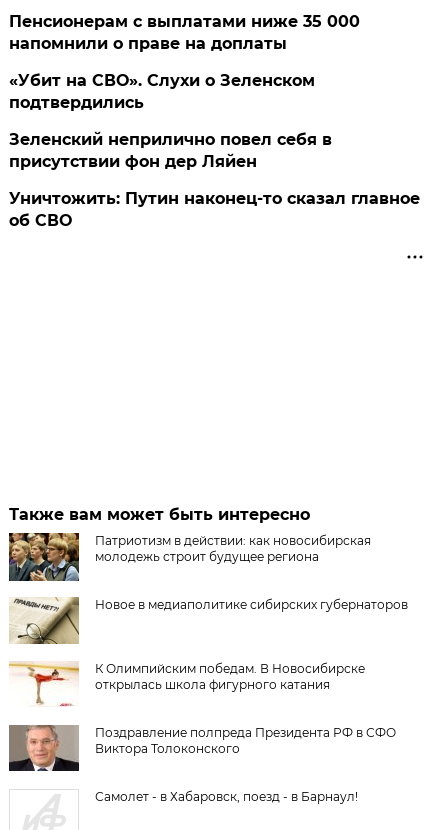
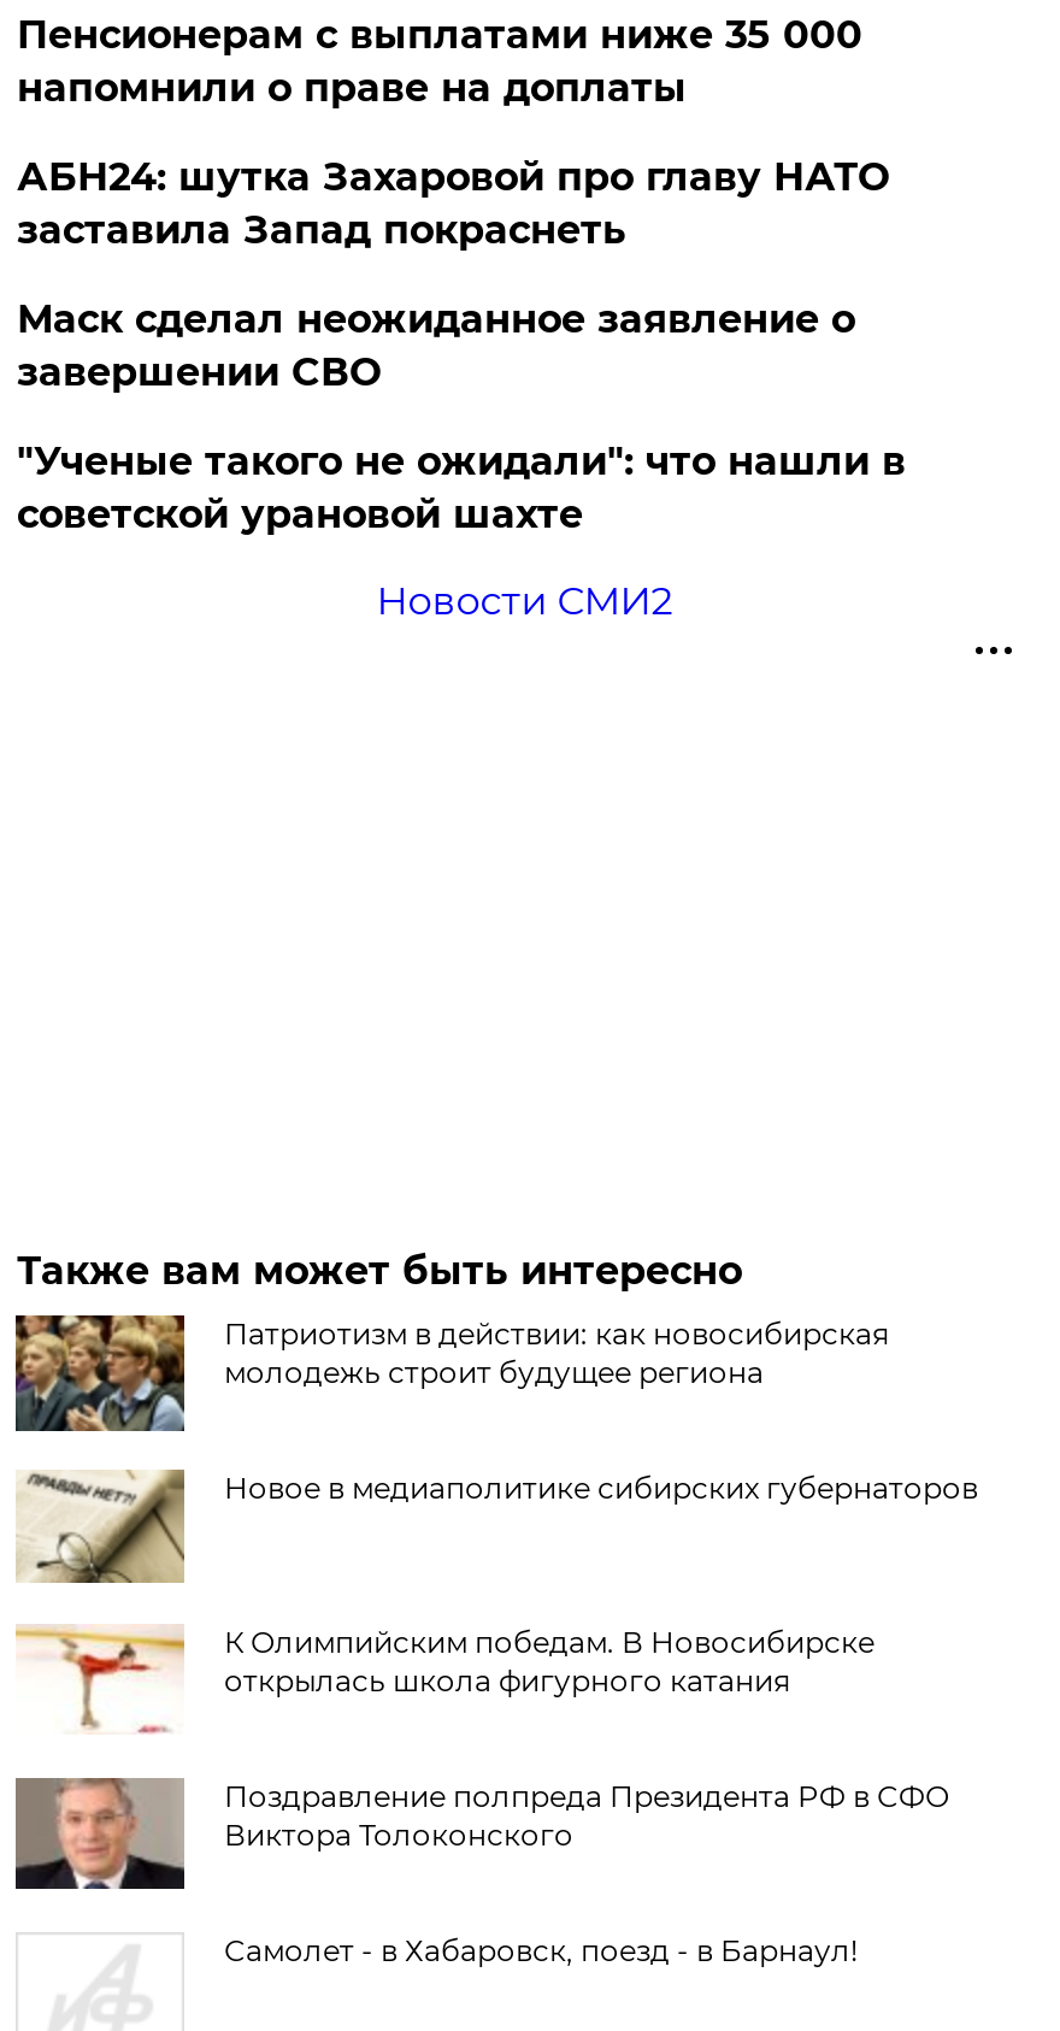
[9,71,420,230] «Убит на СВО». Слухи о Зеленском | подтвердились | Зеленский неприлично повел cебя в | присутствии фон дер Ляйен | Уничтожить: Путин наконец-то сказал главное | об СВО -> [17,154,906,624] АБН24: шутка Захаровой про главу НАТО | заставила Запад покраснеть | Маск сделал неожиданное заявление о | завершении СВО | "Ученые такого не ожидали": что нашли в | советской урановой шахте | Новости СМИ2

